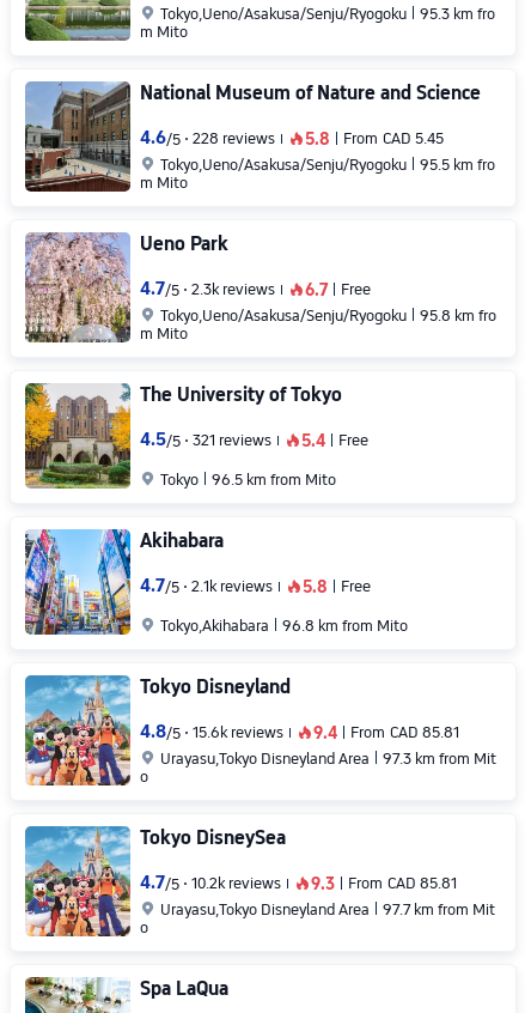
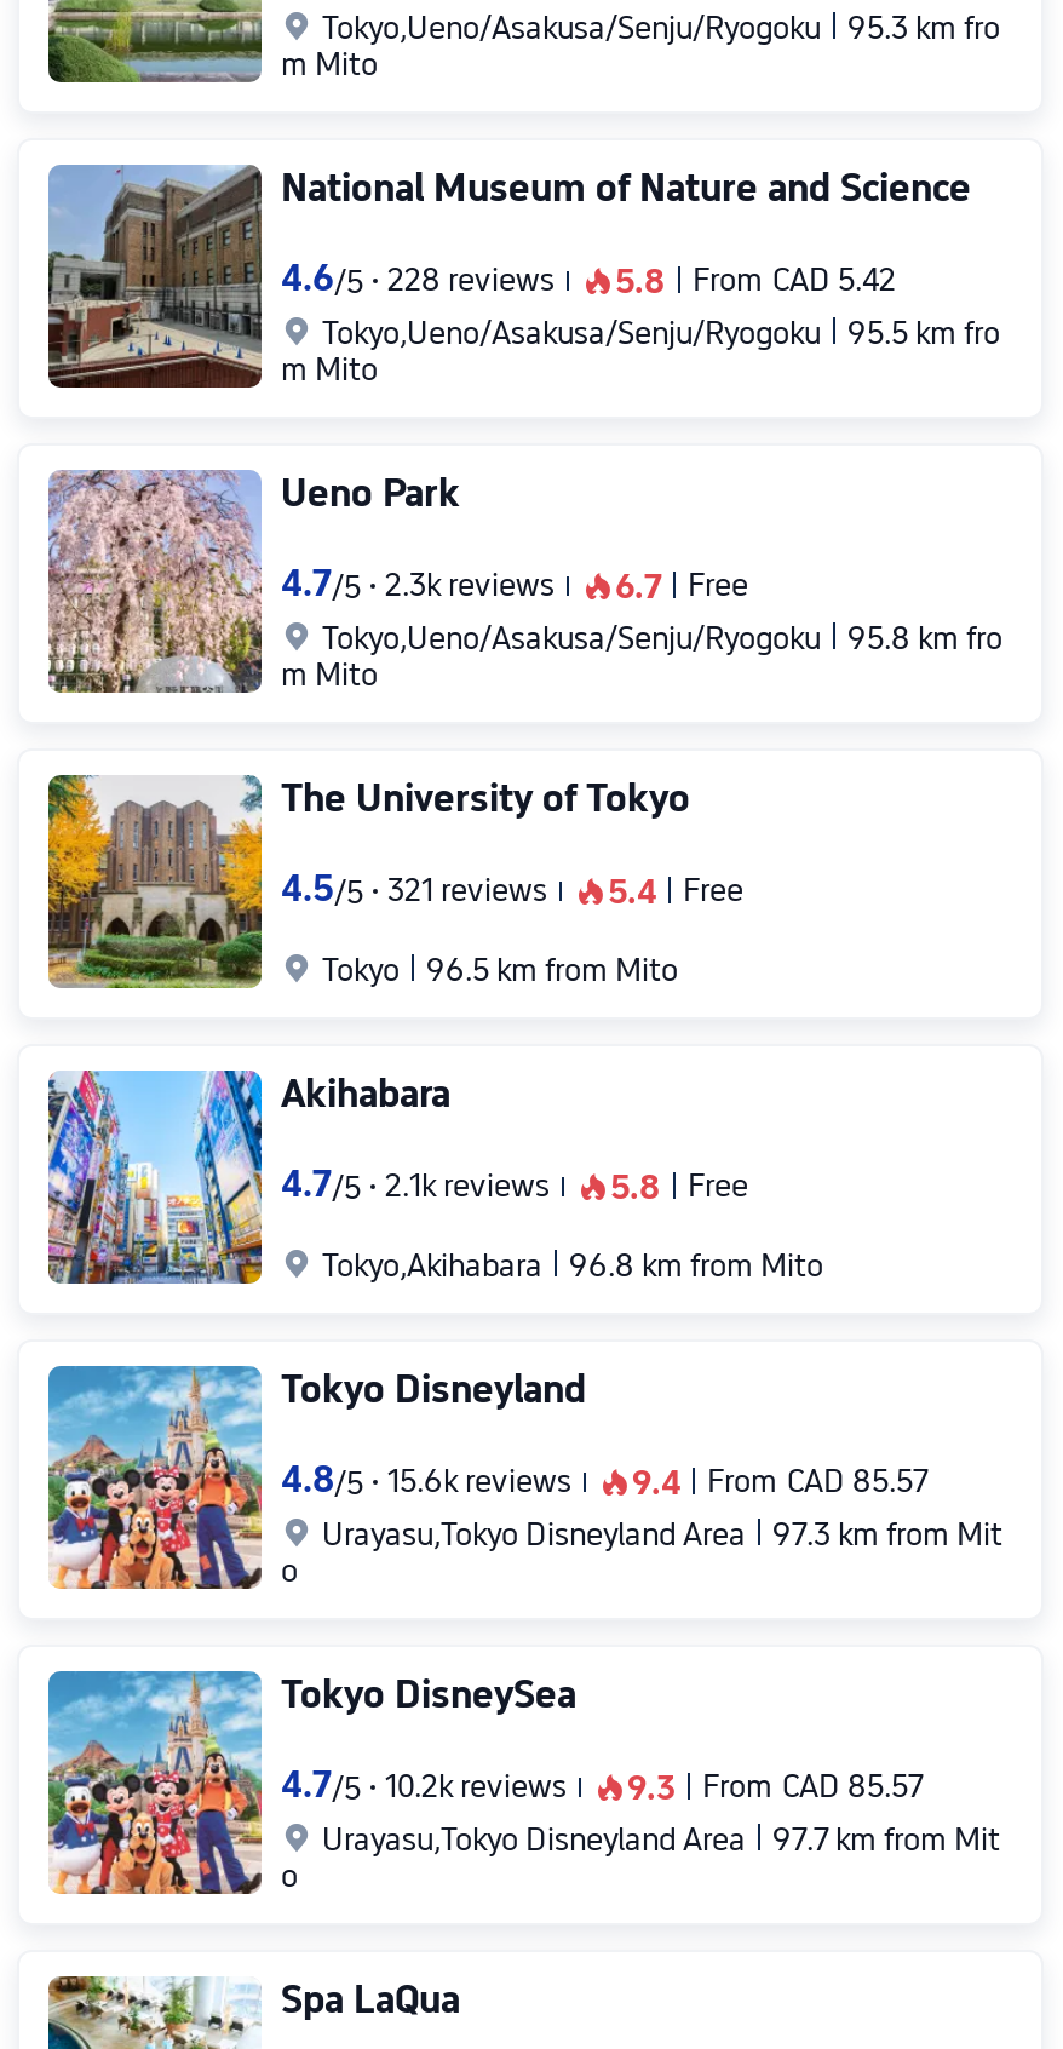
[343,129,444,147] From CAD 5.45 -> [693,260,896,297] From CAD 5.42
[350,723,459,741] From CAD 85.81 -> [707,1462,927,1498] From CAD 85.57
[348,874,457,891] From CAD 85.81 -> [702,1767,923,1803] From CAD 85.57

